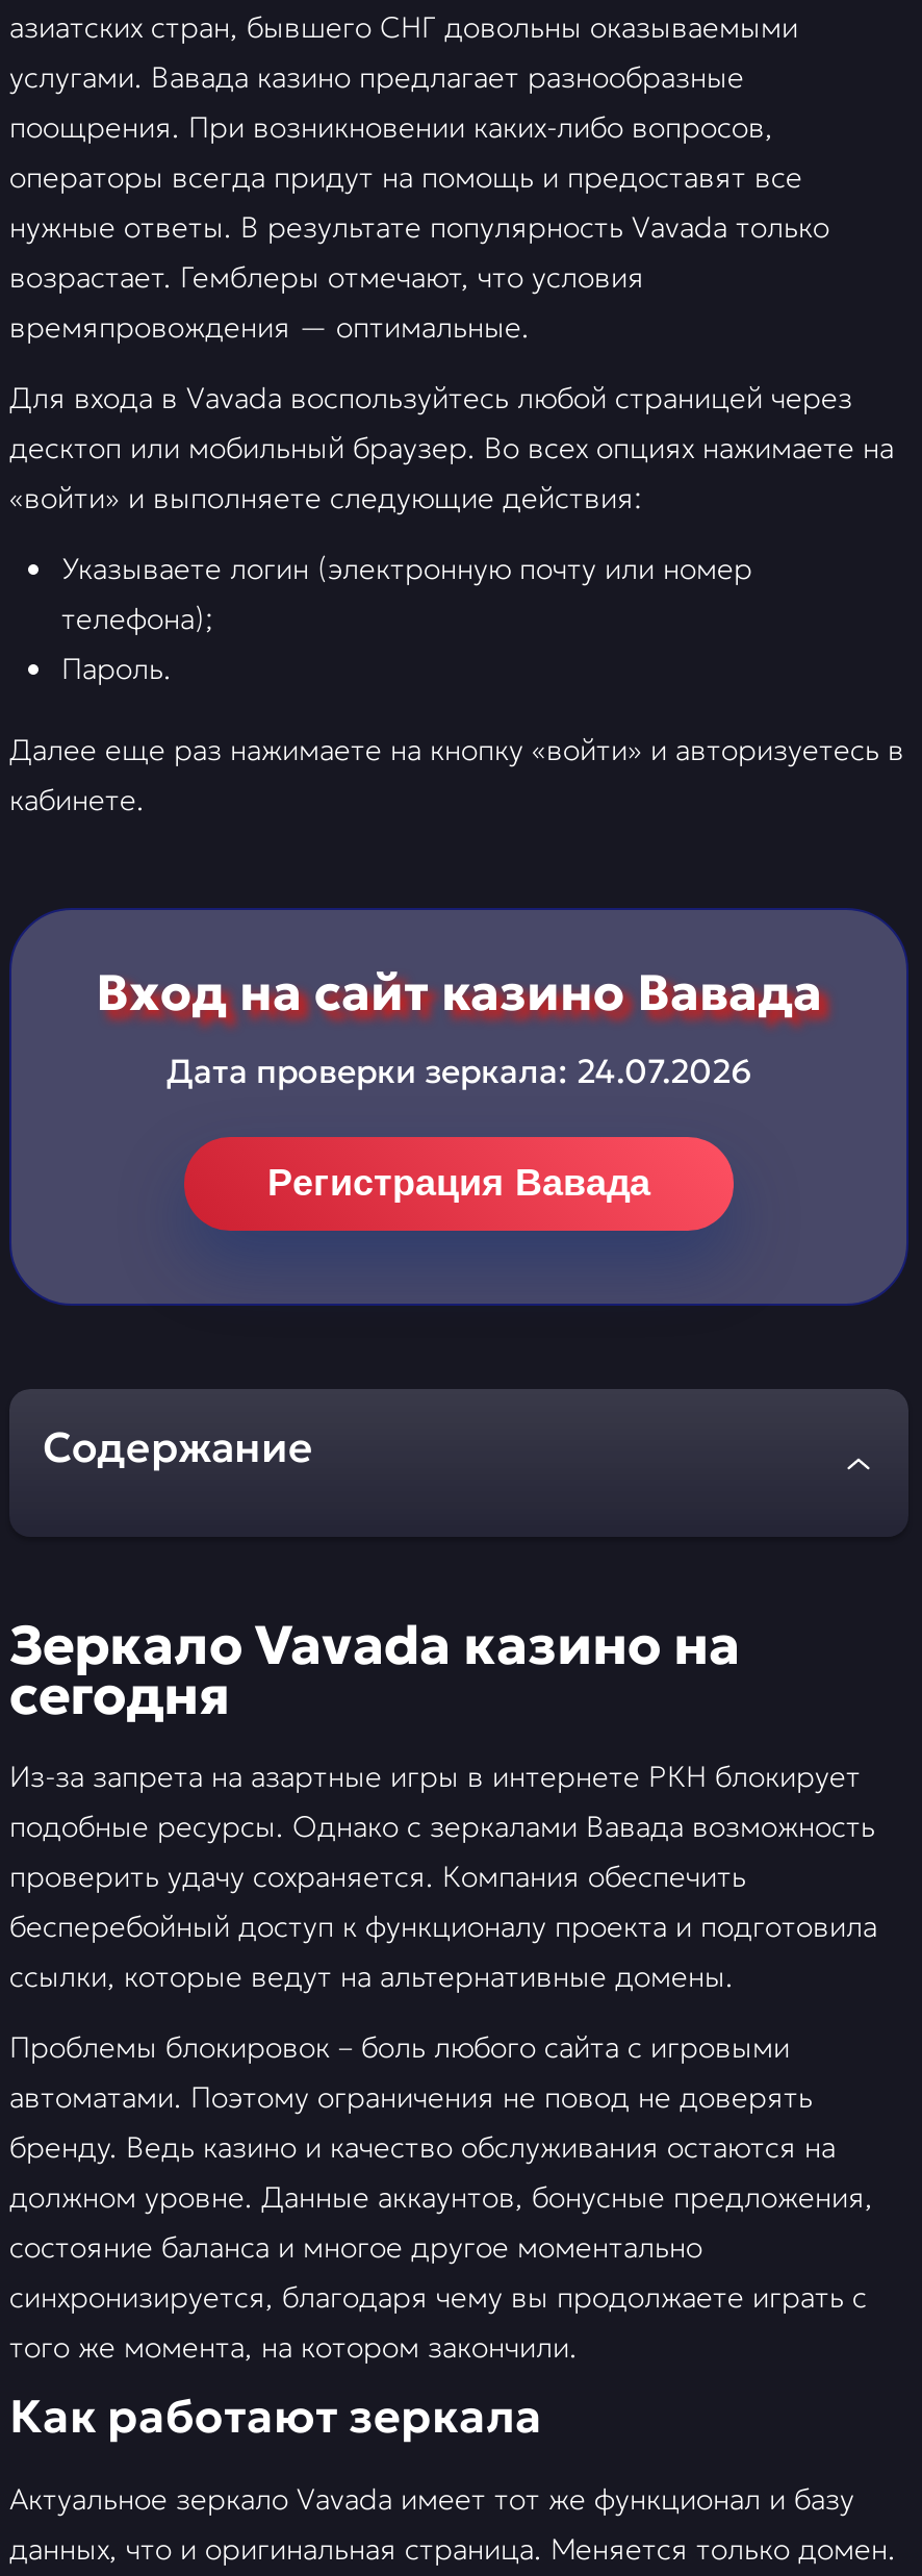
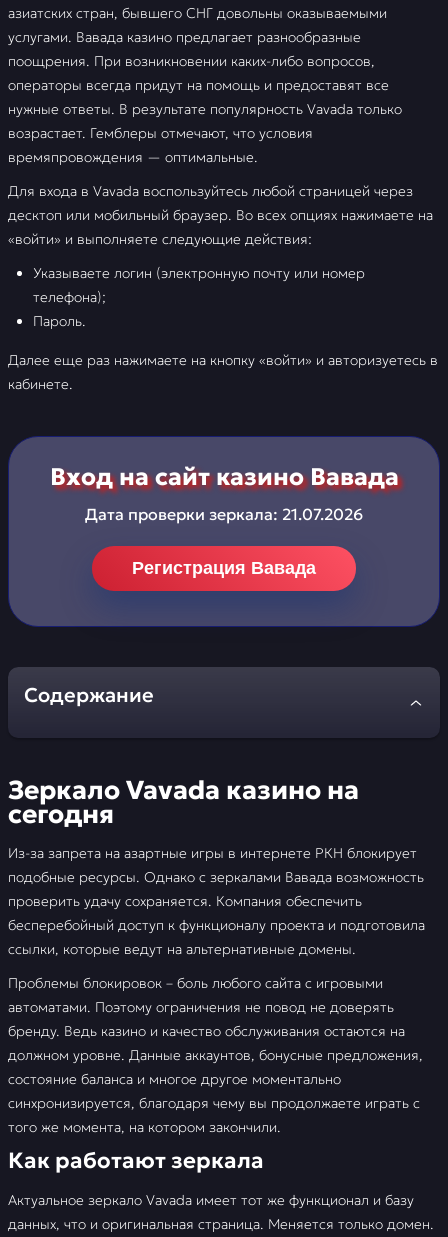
[167,1050,751,1092] Дата проверки зеркала: 24.07.2026 -> [85,504,363,524] Дата проверки зеркала: 21.07.2026

